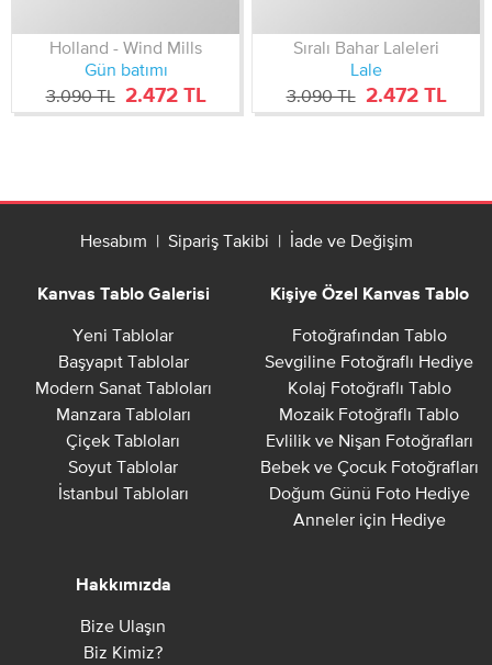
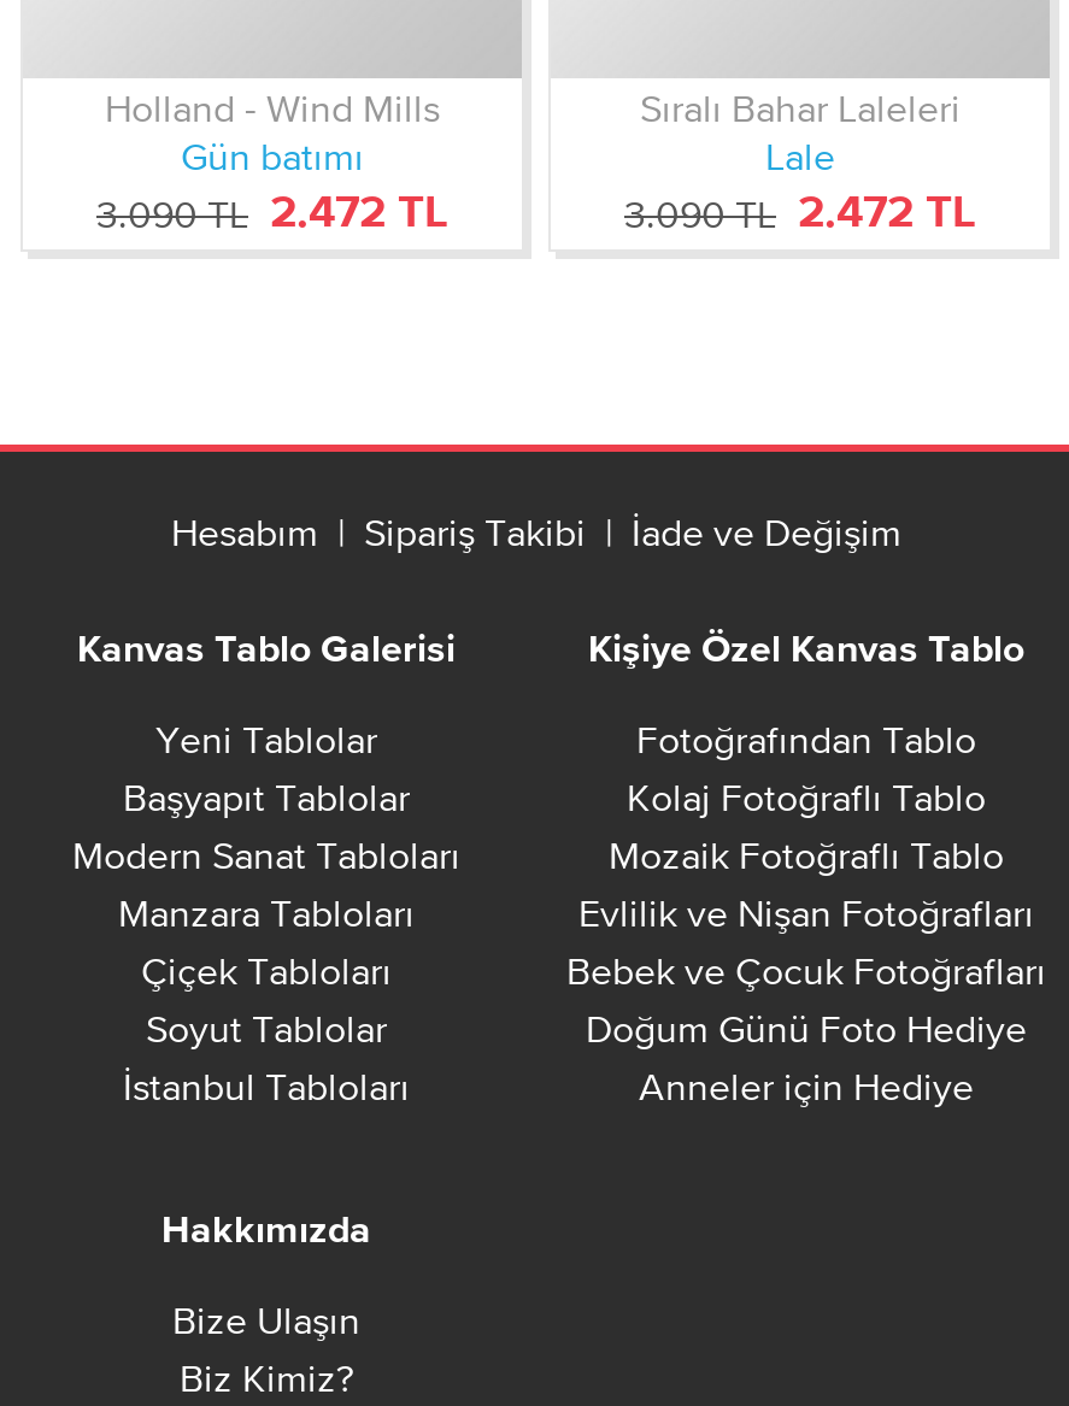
[265,351,473,371] Sevgiline Fotoğraflı Hediye -> none

